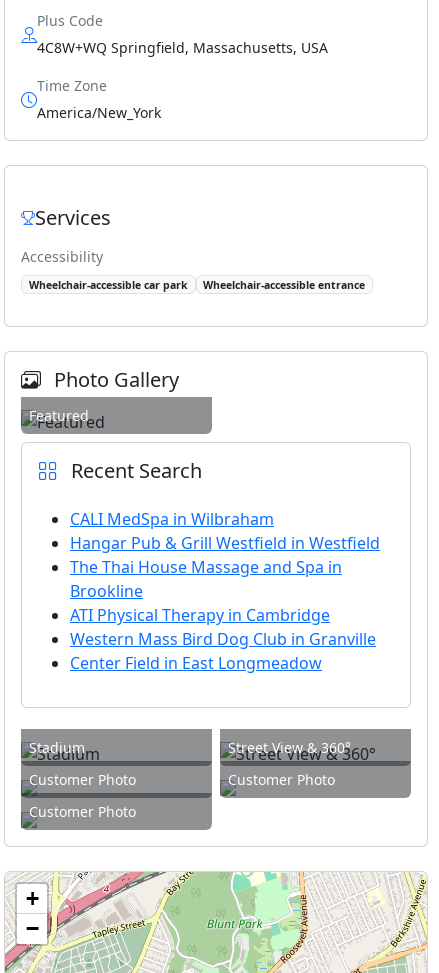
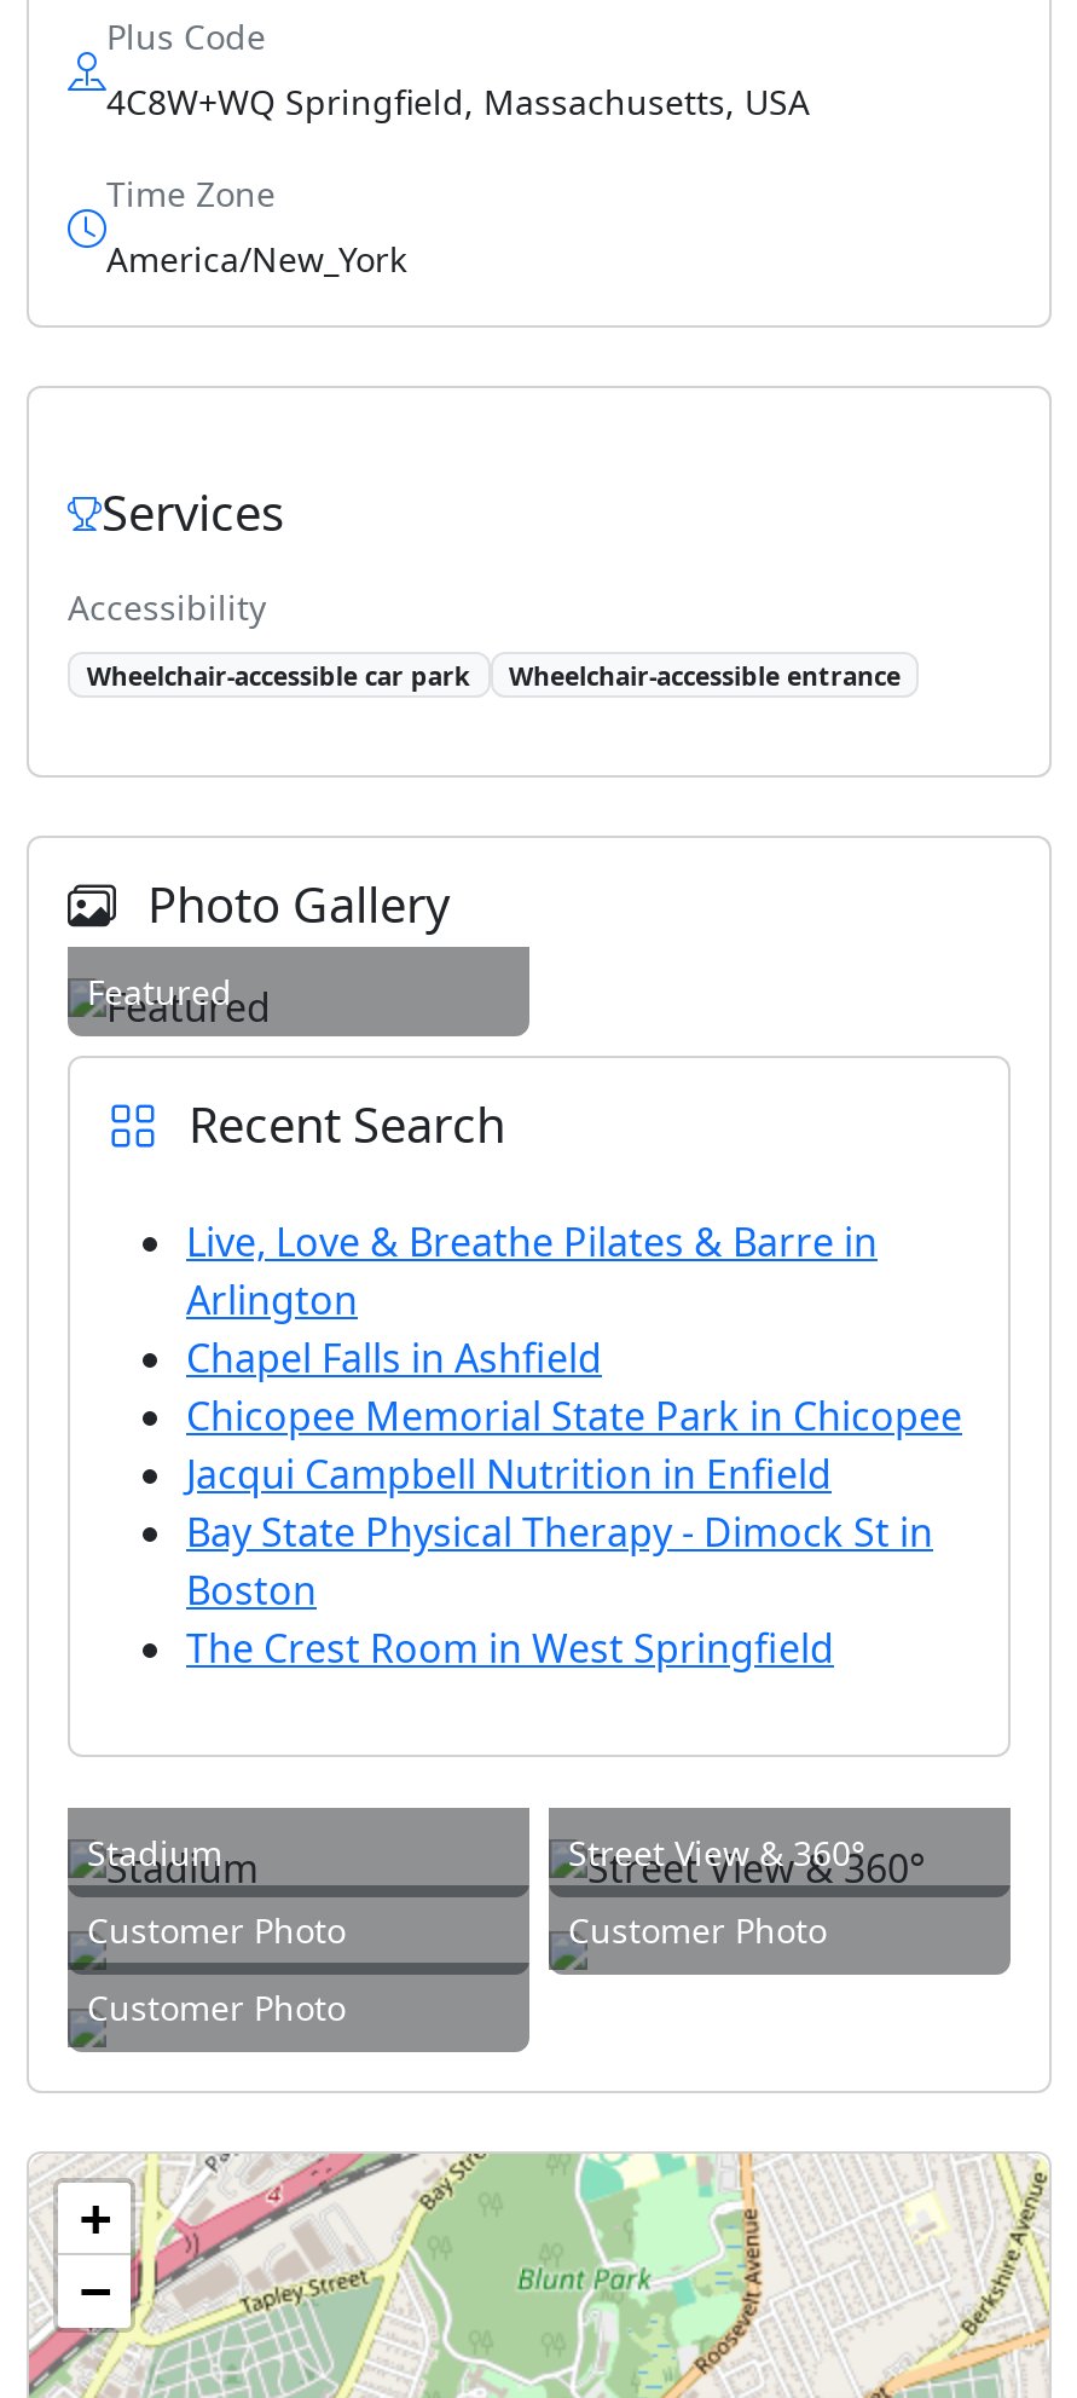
[70,508,380,674] CALI MedSpa in Wilbraham | Hangar Pub & Grill Westfield in Westfield | The Thai House Massage and Spa in | Brookline | ATI Physical Therapy in Cambridge | Western Mass Bird Dog Club in Granville | Center Field in East Longmeadow -> [186,1216,962,1675] Live, Love & Breathe Pilates & Barre in | Arlington | Chapel Falls in Ashfield | Chicopee Memorial State Park in Chicopee | Jacqui Campbell Nutrition in Enfield | Bay State Physical Therapy - Dimock St in | Boston | The Crest Room in West Springfield

